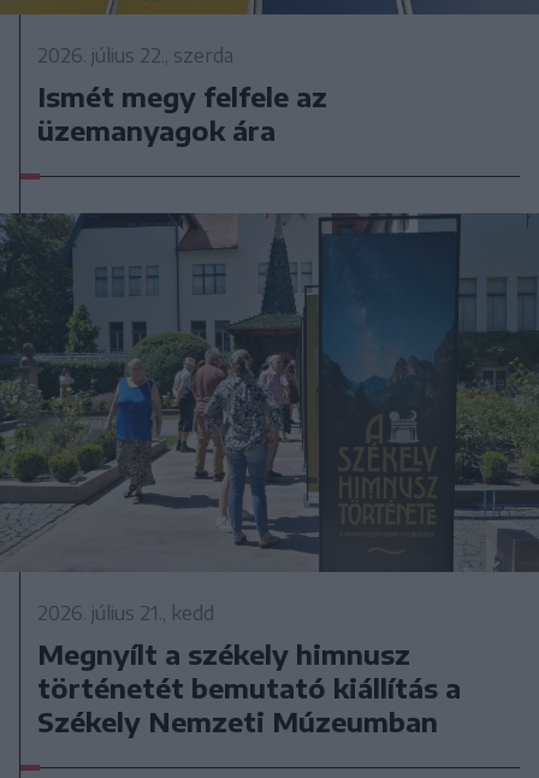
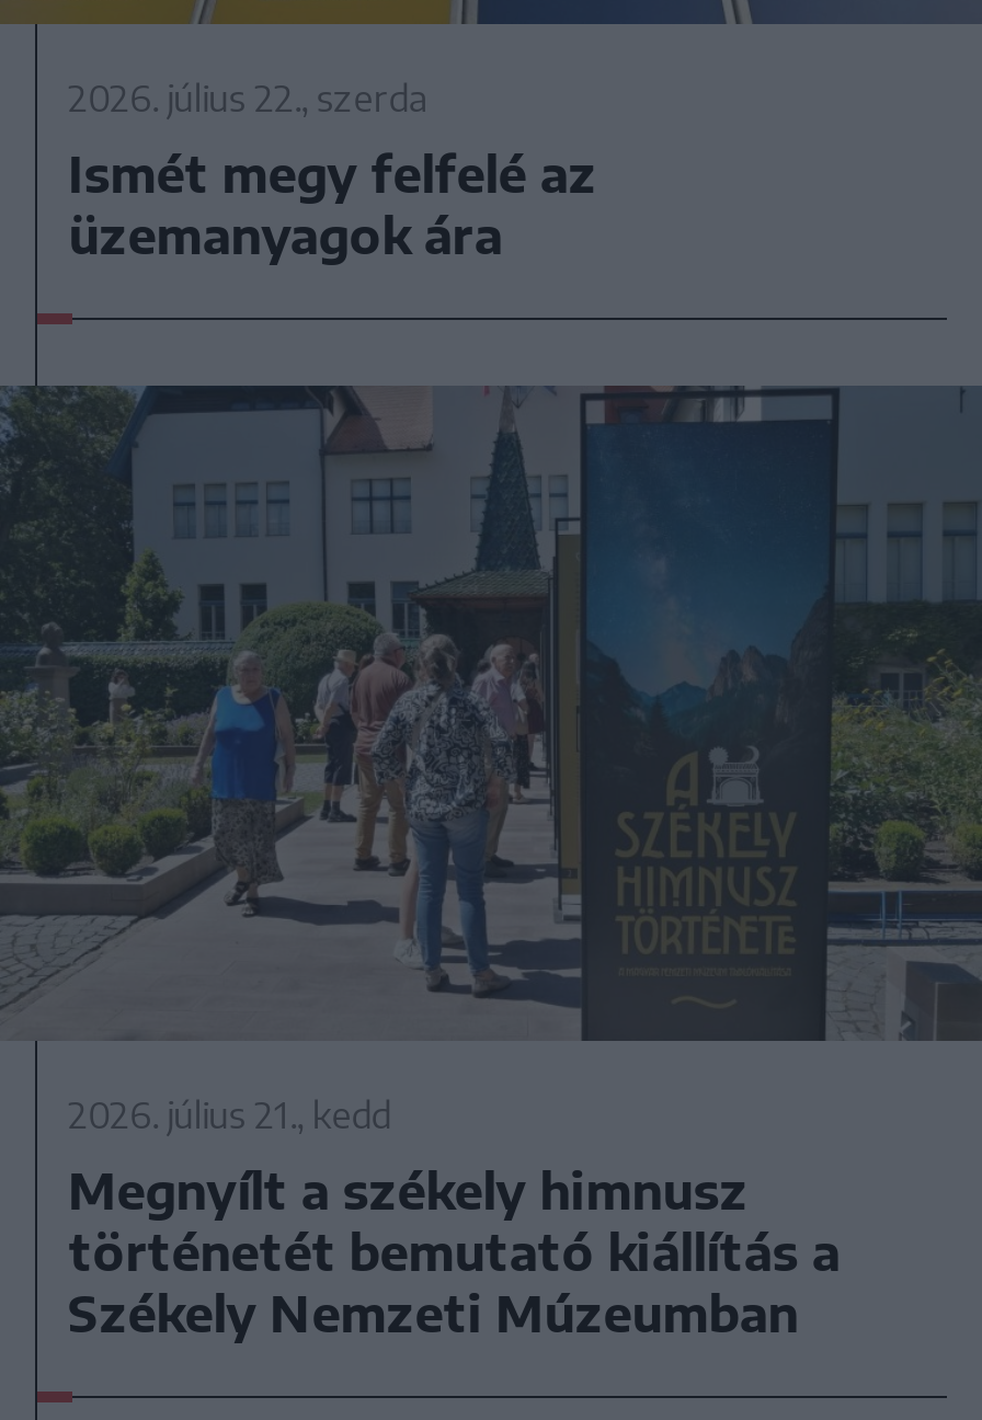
[37,79,327,113] Ismét megy felfele az -> [68,144,596,205] Ismét megy felfelé az

